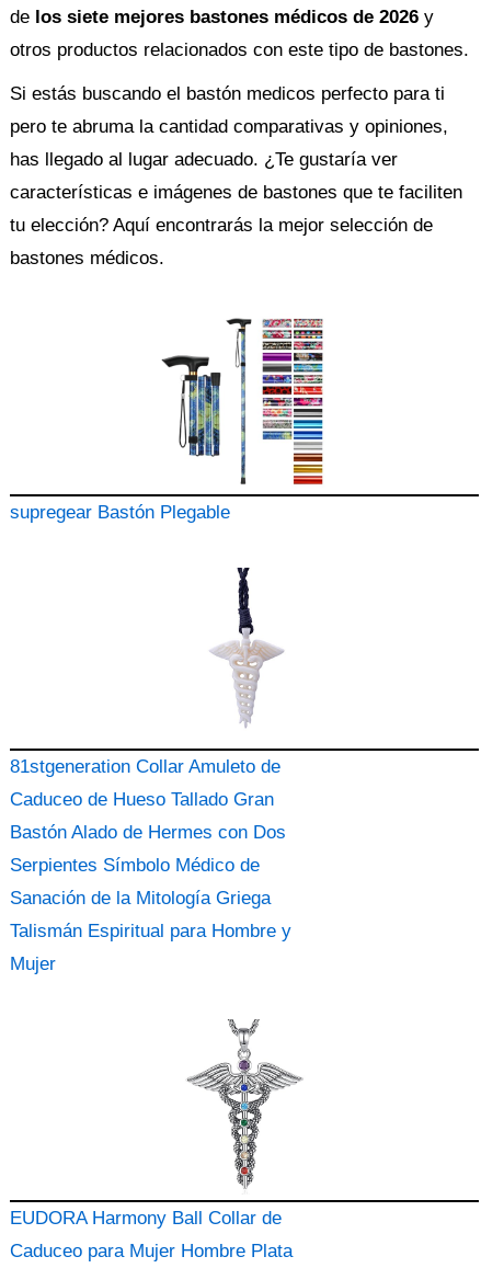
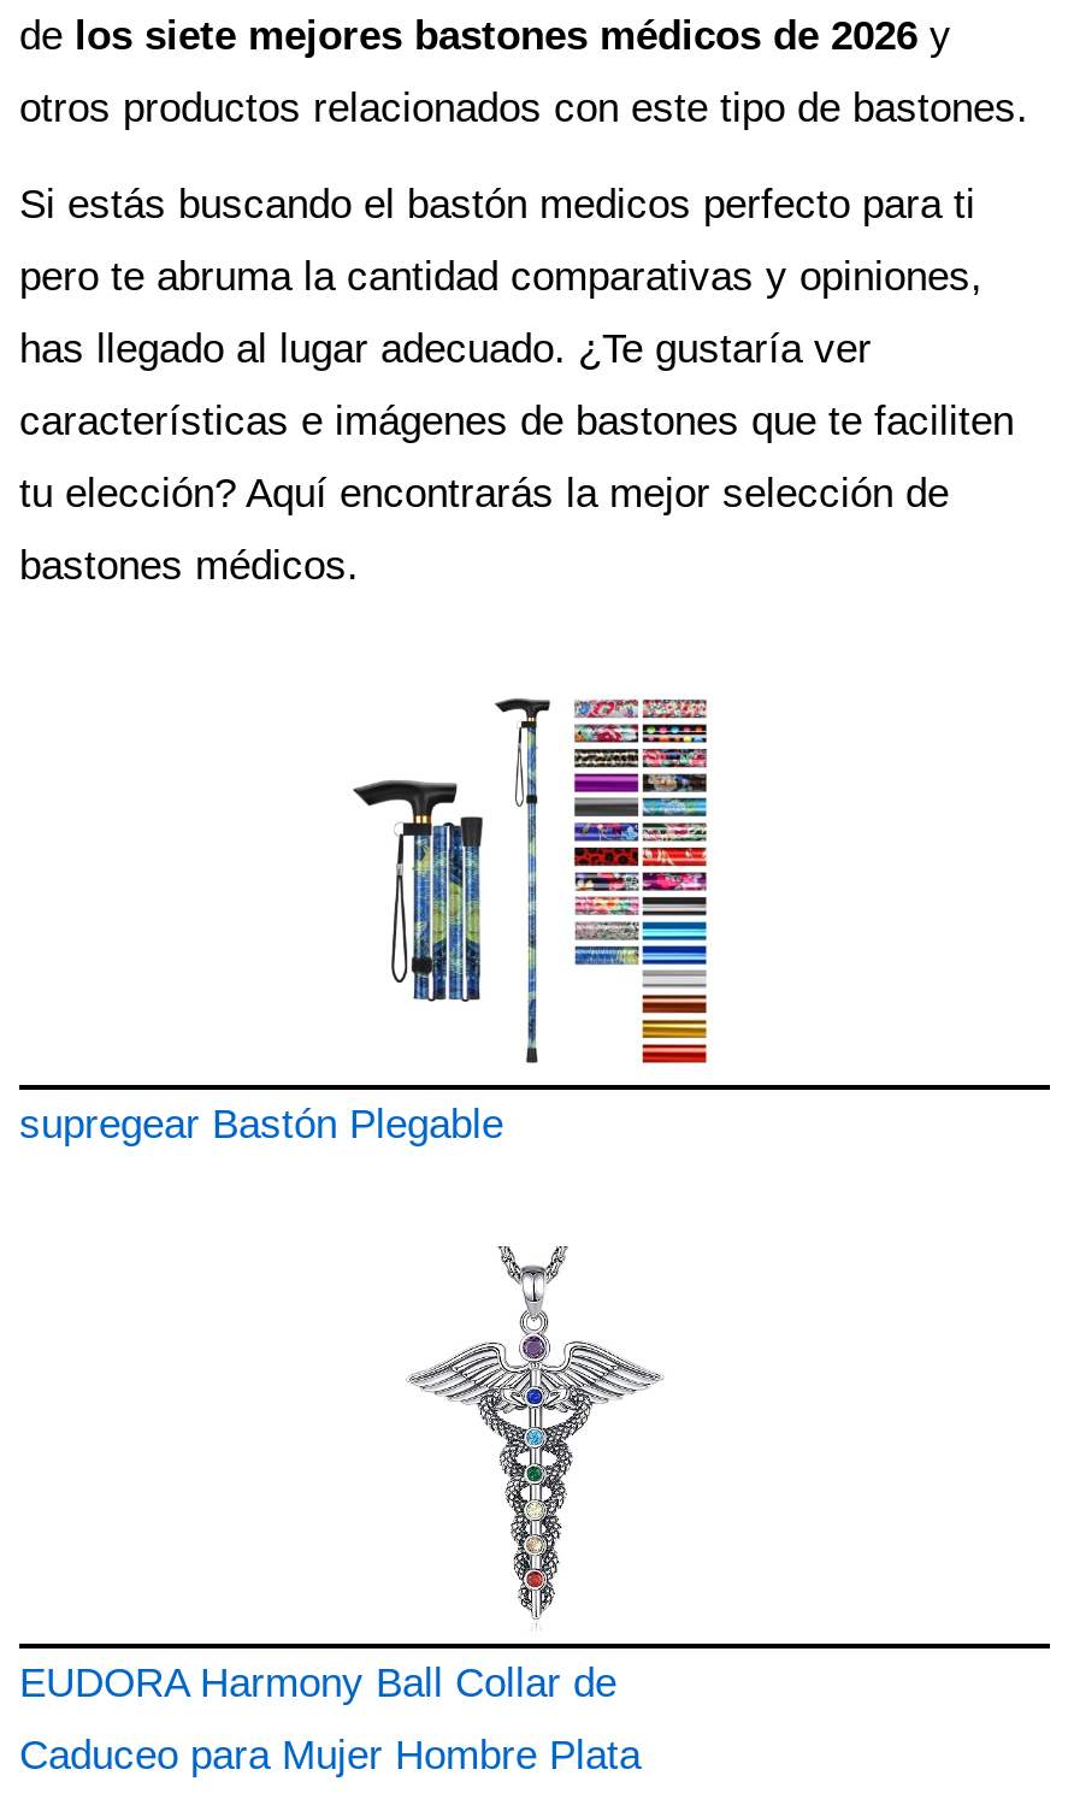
[10,567,291,974] [image] | 81stgeneration Collar Amuleto de | Caduceo de Hueso Tallado Gran | Bastón Alado de Hermes con Dos | Serpientes Símbolo Médico de | Sanación de la Mitología Griega | Talismán Espiritual para Hombre y | Mujer -> none

